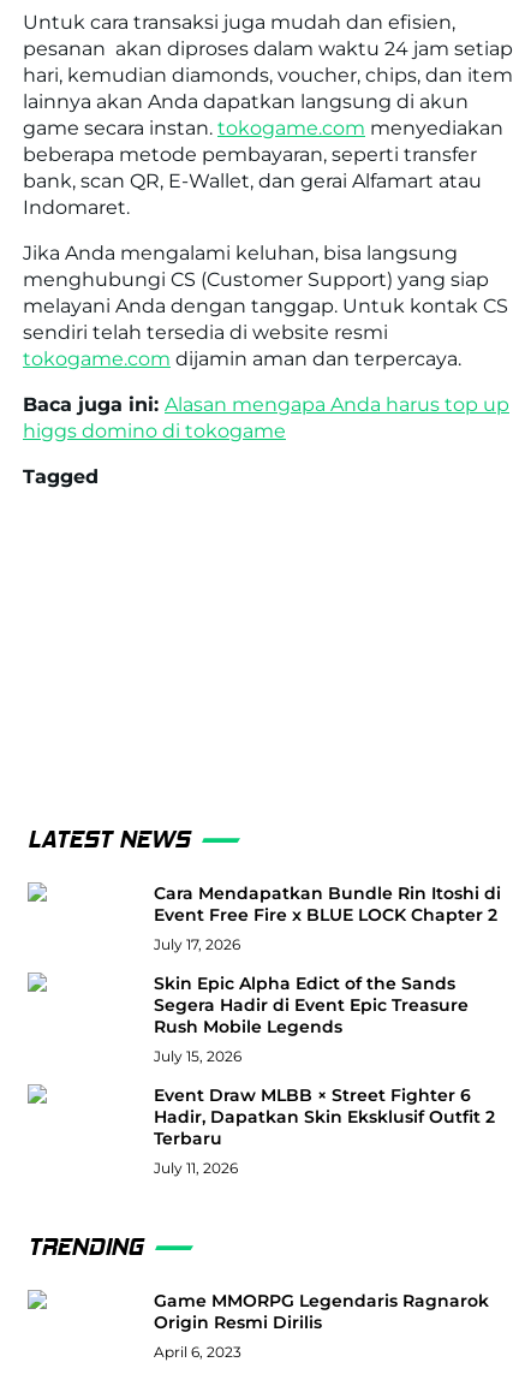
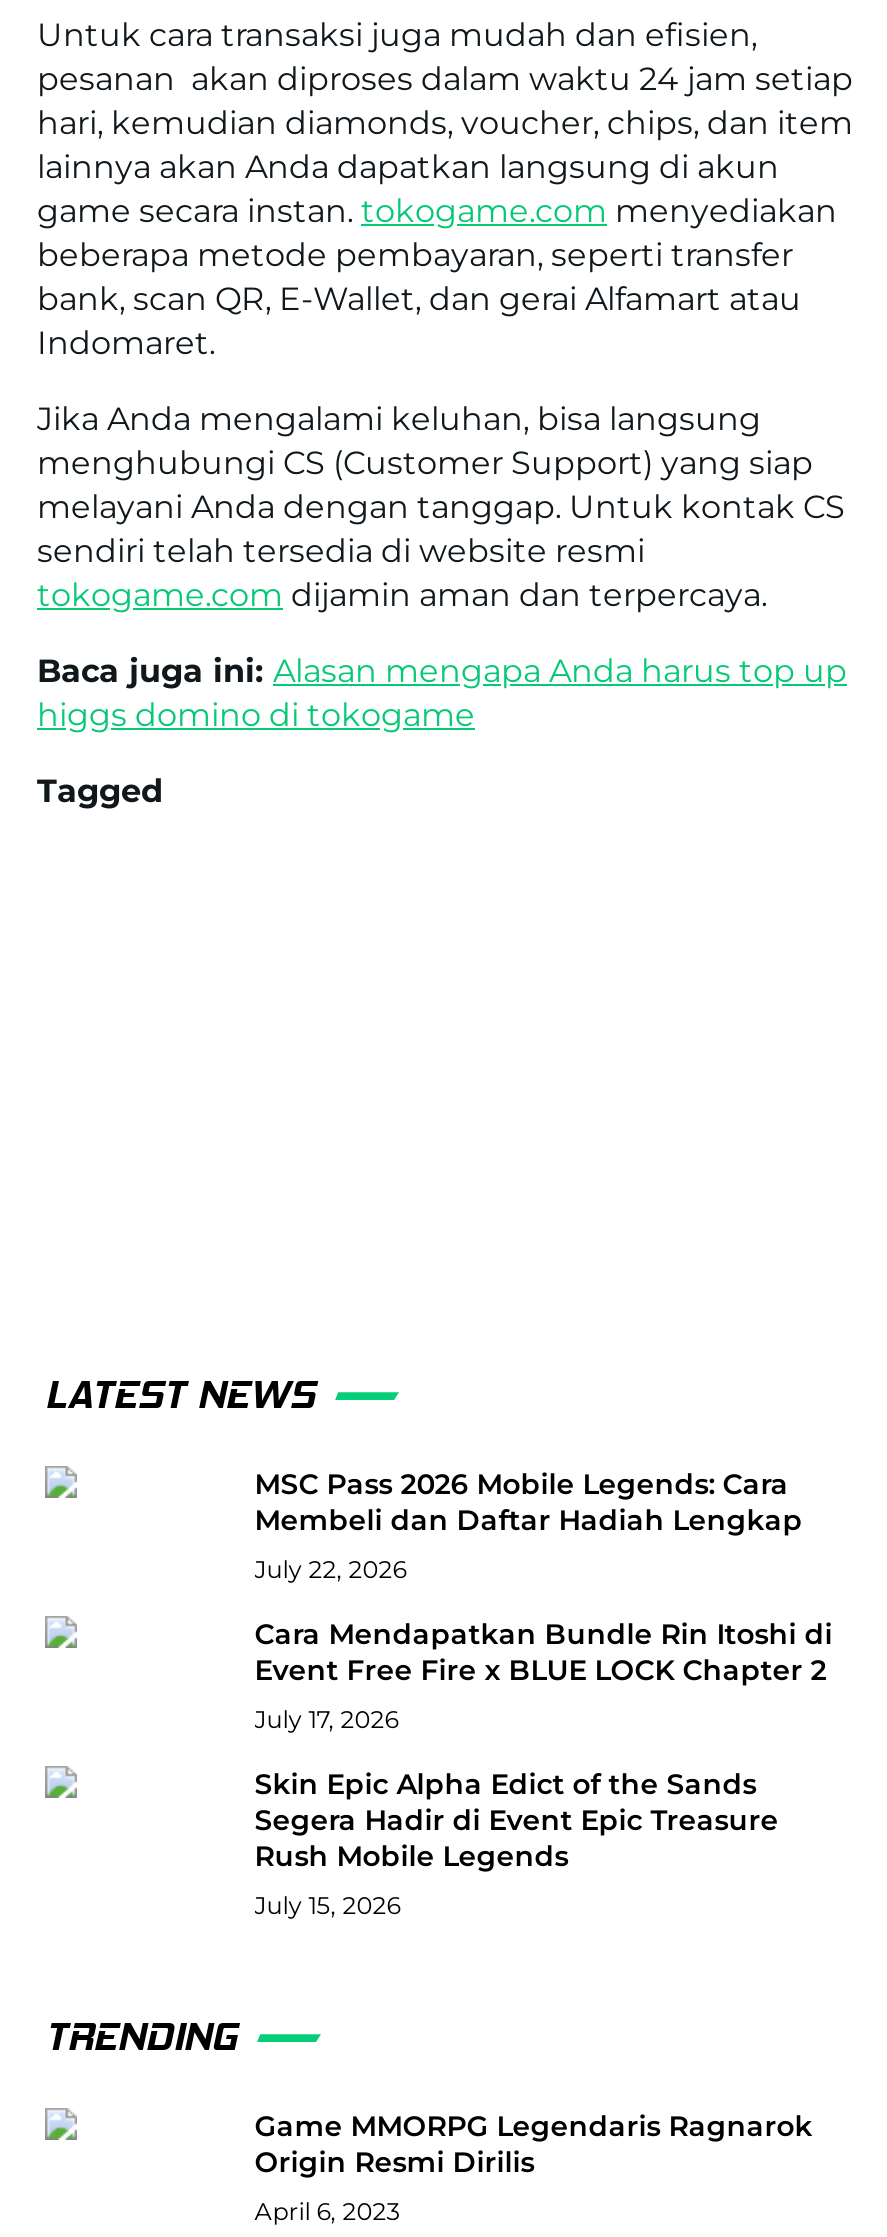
none -> [255,1466,803,1584] MSC Pass 2026 Mobile Legends: Cara | Membeli dan Daftar Hadiah Lengkap | July 22, 2026
moved [154,883,501,1065] -> [255,1616,833,1920]: Cara Mendapatkan Bundle Rin Itoshi di | Event Free Fire x BLUE LOCK Chapter 2 | July 17, 2026 | Skin Epic Alpha Edict of the Sands | Segera Hadir di Event Epic Treasure | Rush Mobile Legends | July 15, 2026
[154,1085,495,1177] Event Draw MLBB × Street Fighter 6 | Hadir, Dapatkan Skin Eksklusif Outfit 2 | Terbaru | July 11, 2026 -> none

